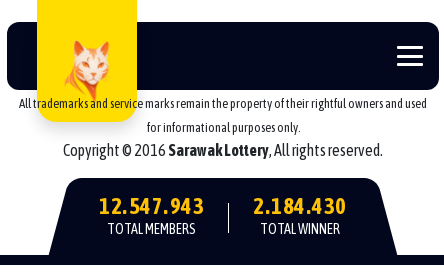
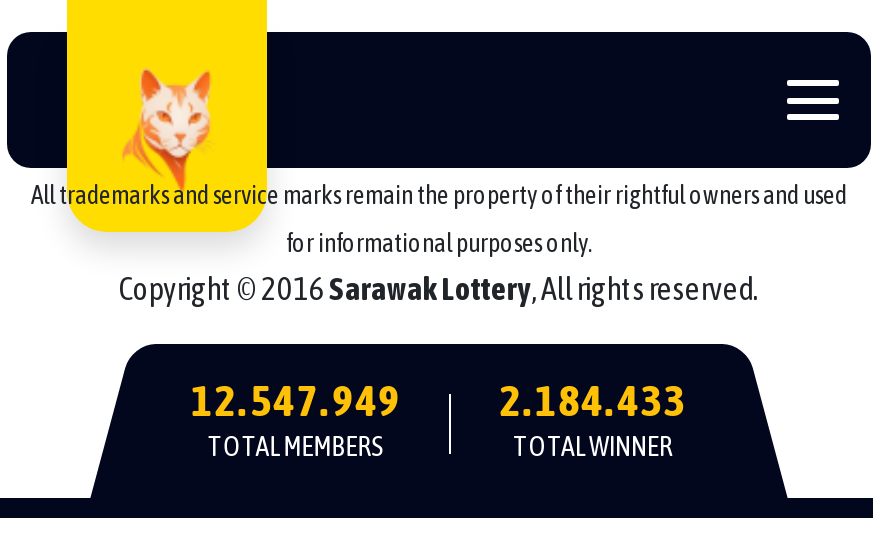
[99,193,204,219] 12.547.943 -> [191,374,401,426] 12.547.949
[253,193,347,219] 2.184.430 -> [499,374,687,426] 2.184.433

